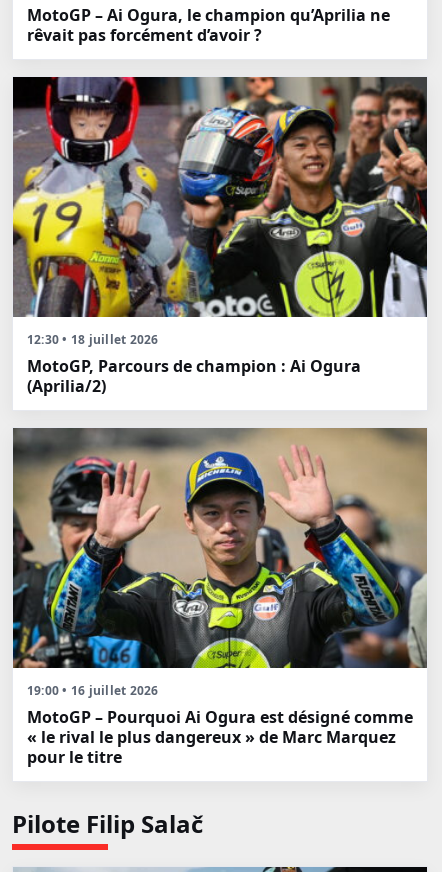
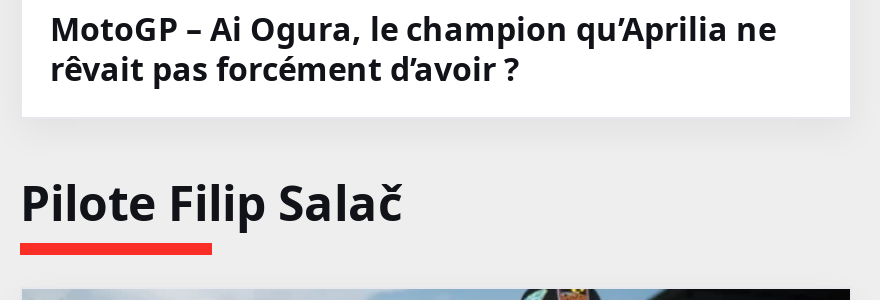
[12,76,428,397] [image] | 12:30 • 18 juillet 2026 | MotoGP, Parcours de champion : Ai Ogura | (Aprilia/2) -> none
[12,426,428,768] [image] | 19:00 • 16 juillet 2026 | MotoGP – Pourquoi Ai Ogura est désigné comme | « le rival le plus dangereux » de Marc Marquez | pour le titre -> none

